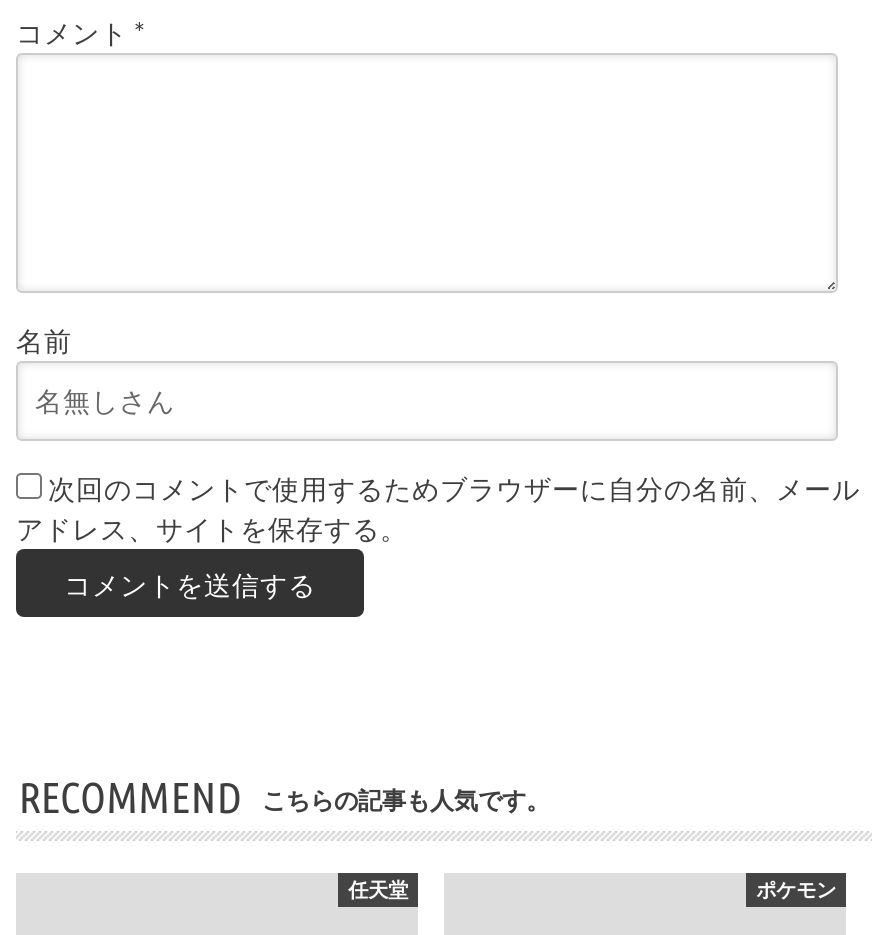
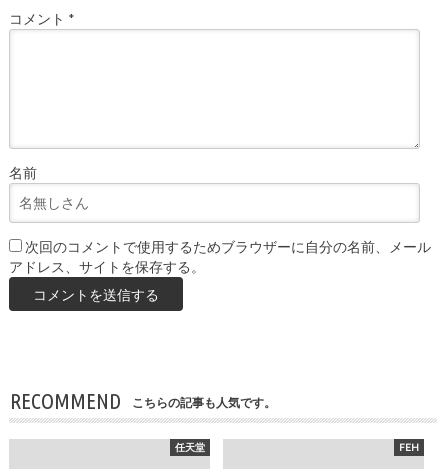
[756,877,836,901] ポケモン -> [399,441,419,453] FEH

